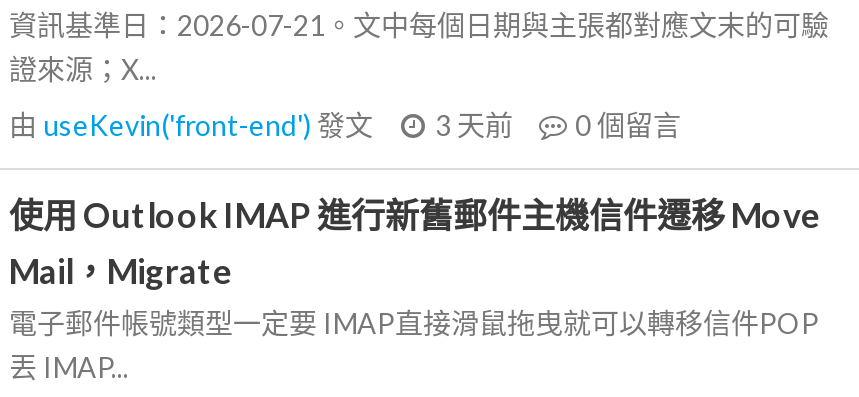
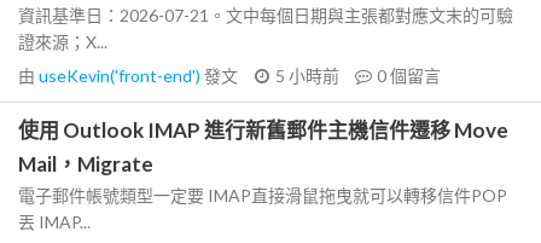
[9,108,681,142] 由useKevin('front-end')發文 3 天前 0個留言 -> [18,65,441,86] 由useKevin('front-end')發文 5 小時前 0個留言

